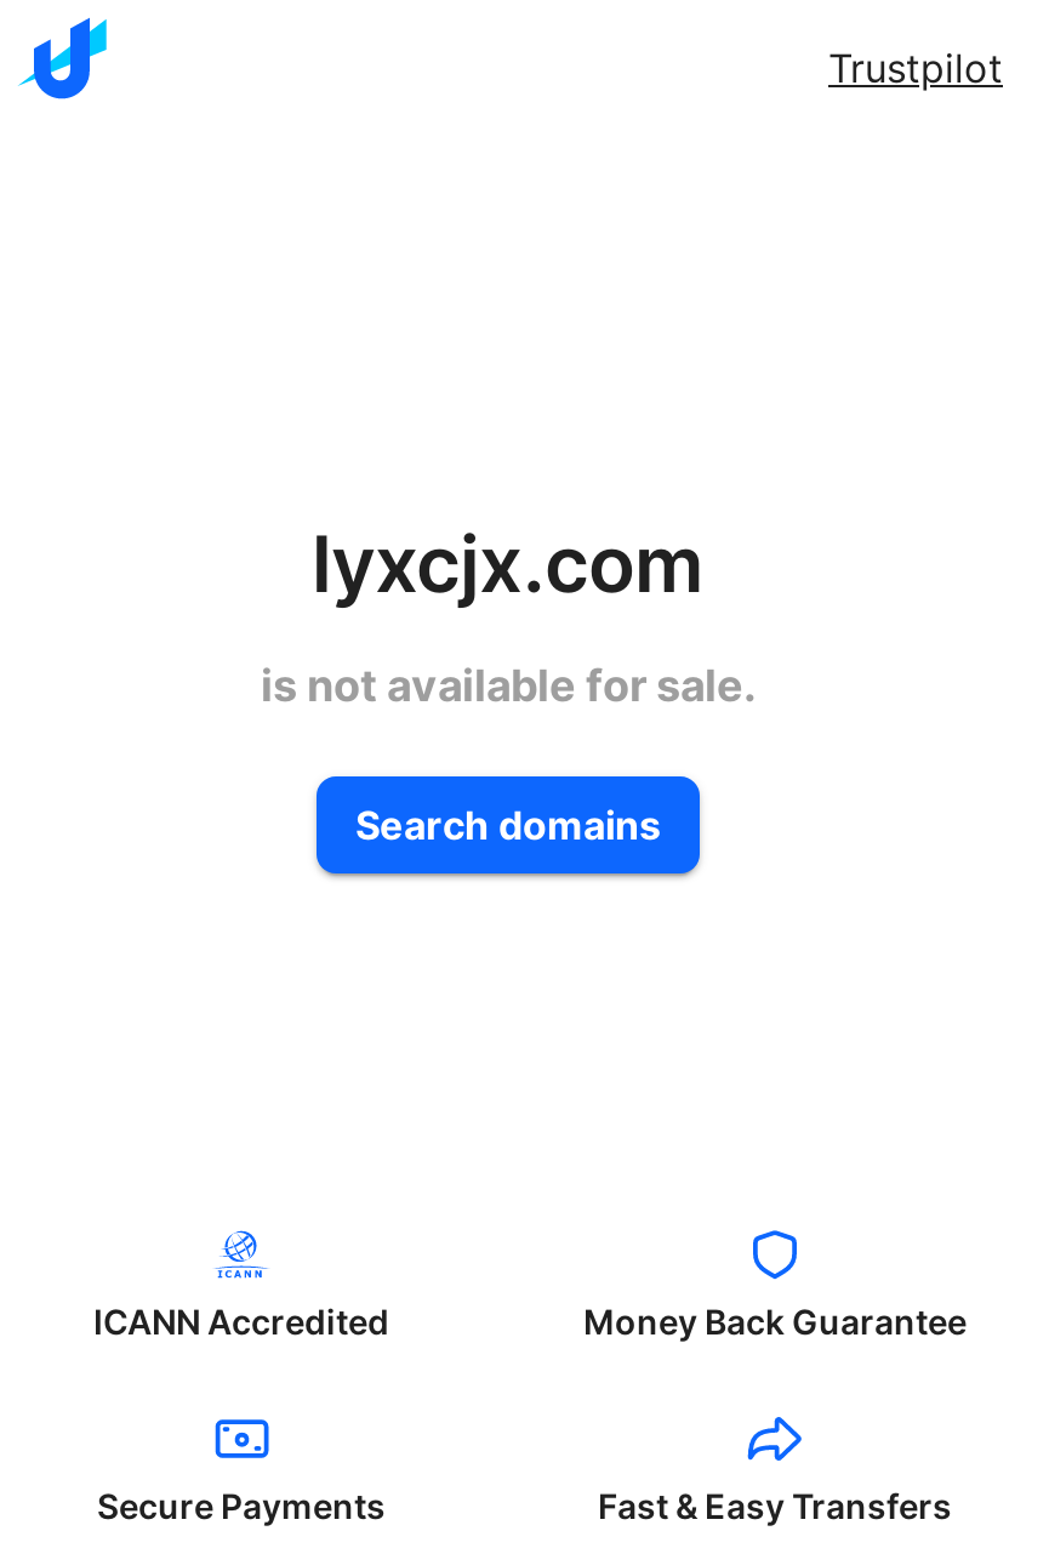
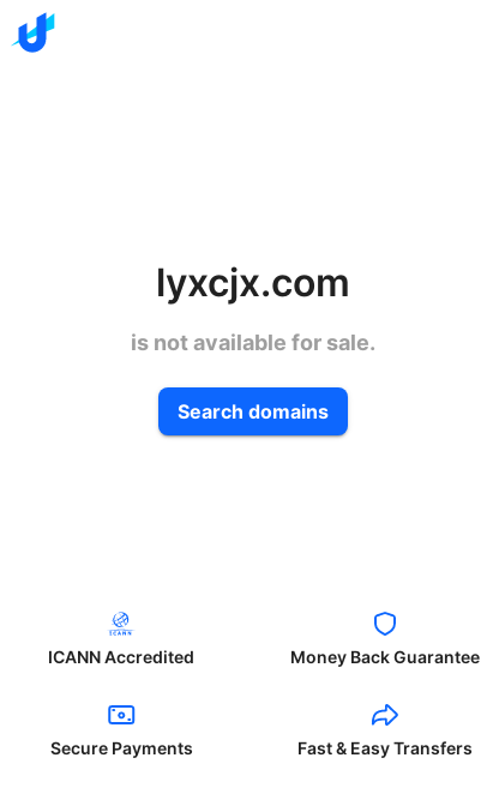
[828,44,1003,92] Trustpilot -> none

